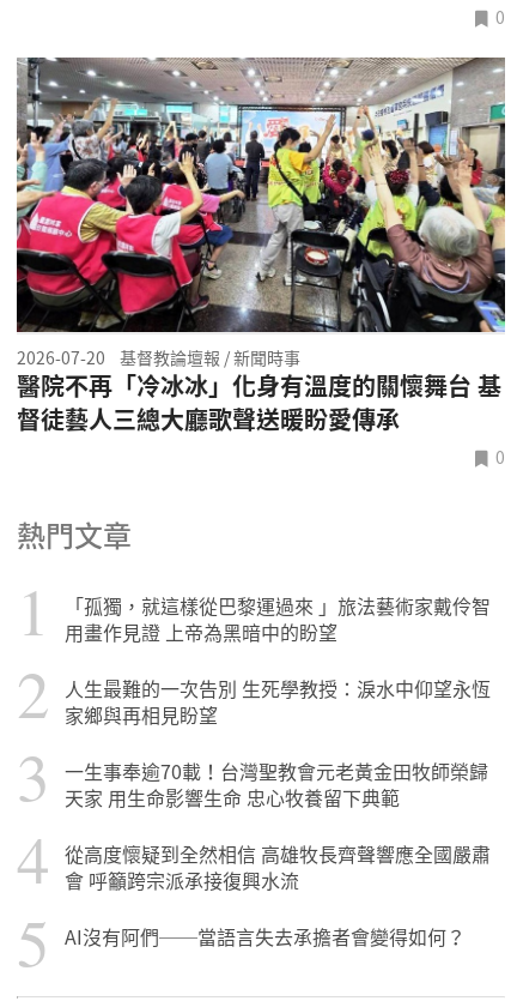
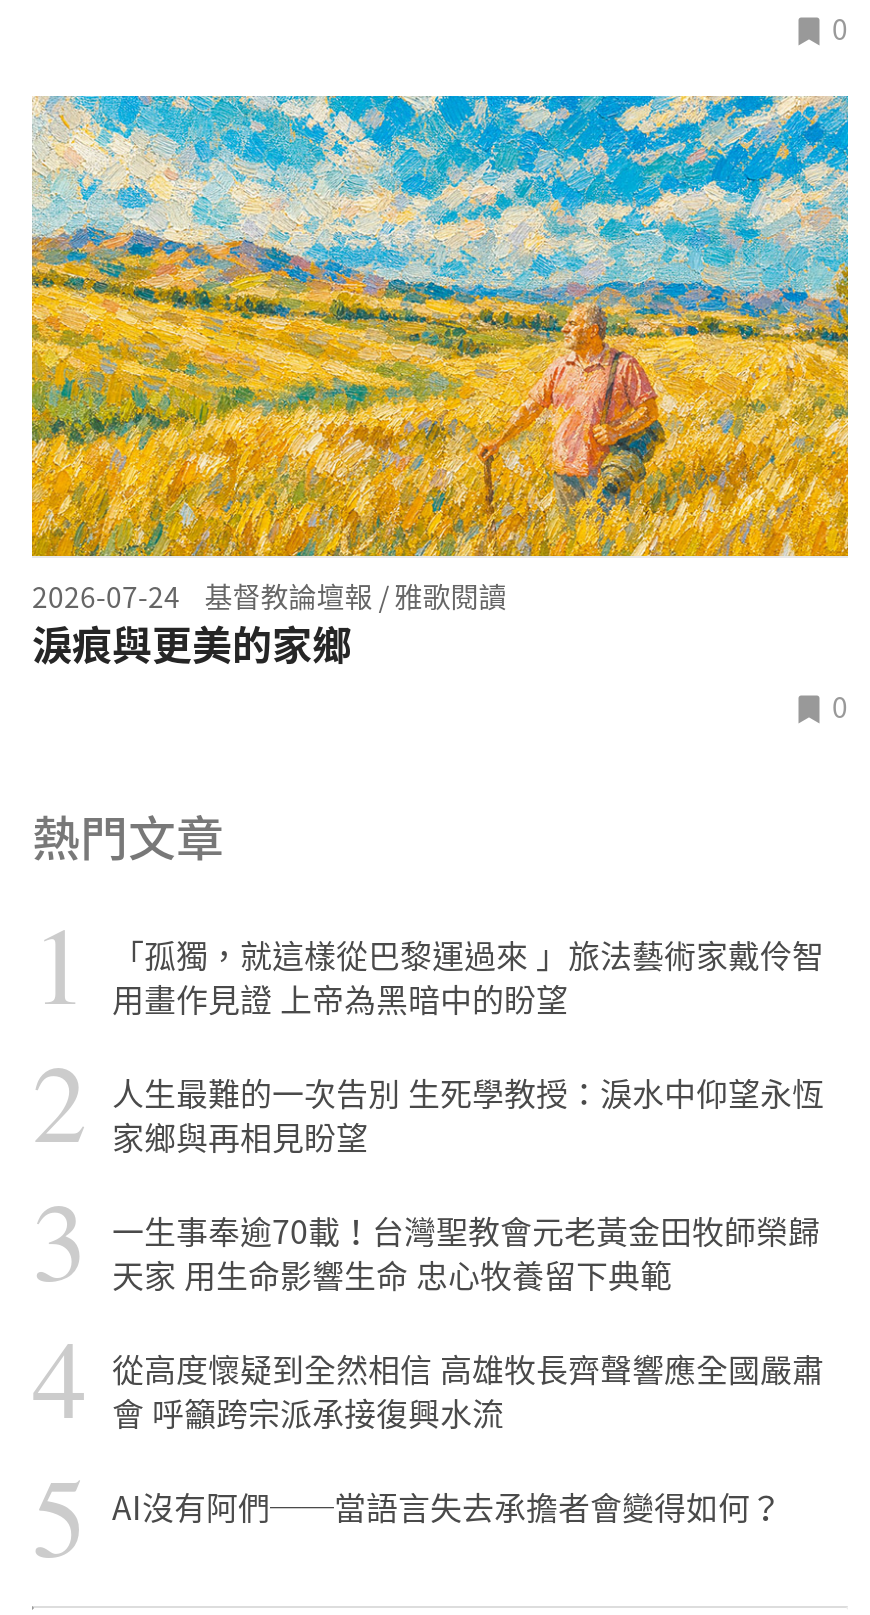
[16,56,506,437] [image] | 2026-07-20 基督教論壇報 / 新聞時事 | 醫院不再「冷冰冰」化身有溫度的關懷舞台 基 | 督徒藝人三總大廳歌聲送暖盼愛傳承 -> [30,94,850,673] [image] | 2026-07-24 基督教論壇報 / 雅歌閱讀 | 淚痕與更美的家鄉

